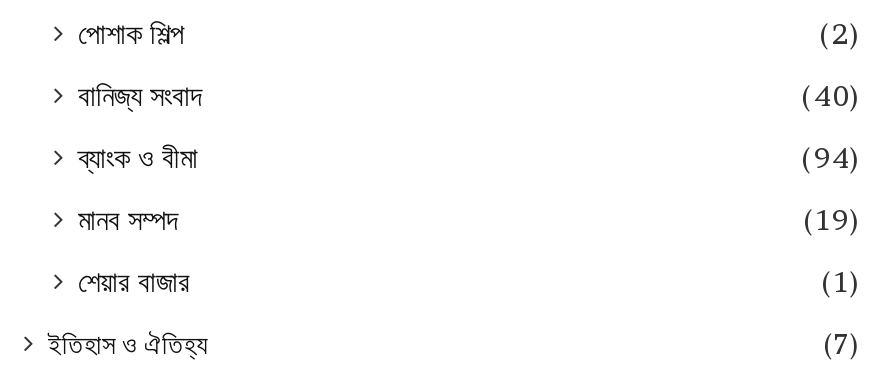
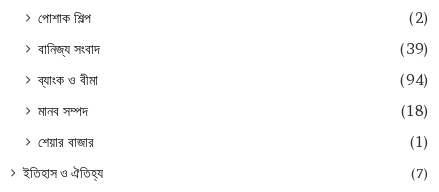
[802,79,860,115] (40) -> [400,40,429,58] (39)
[804,203,860,239] (19) -> [401,102,429,120] (18)

